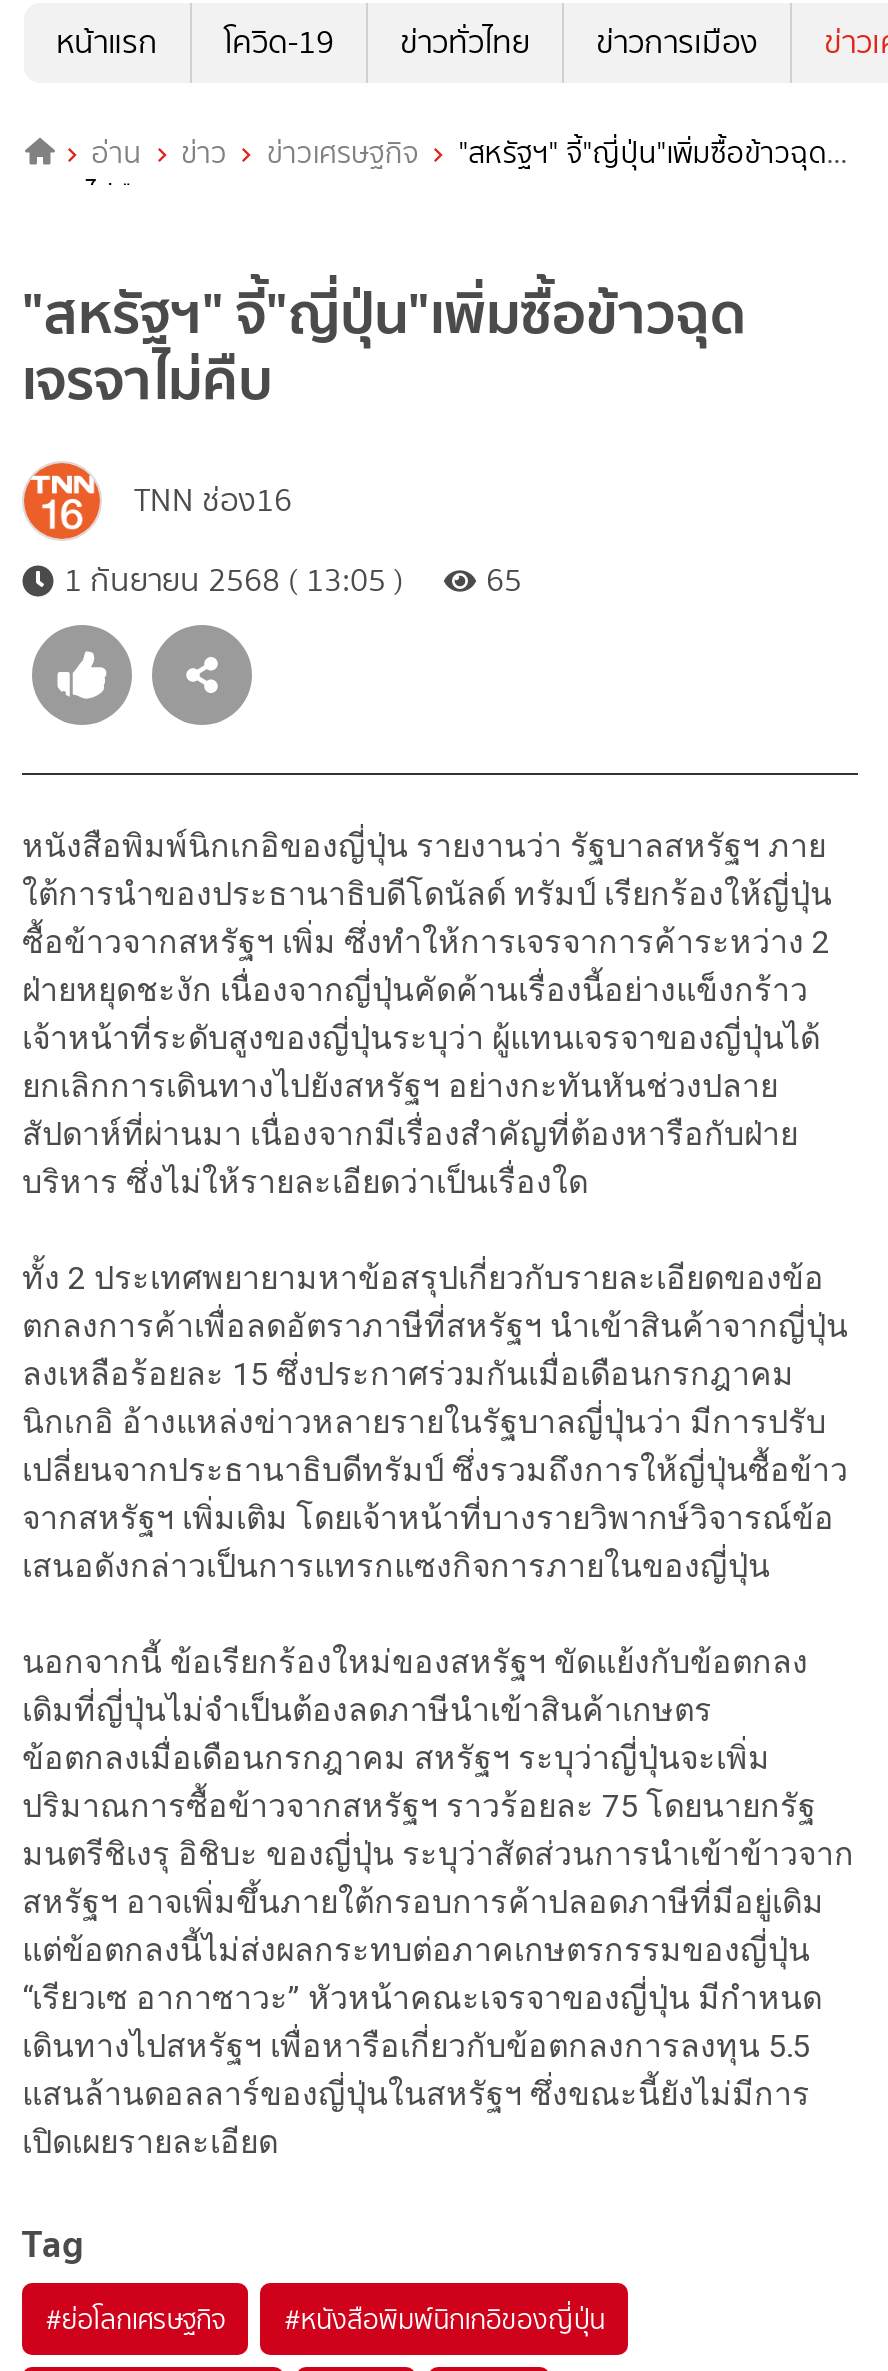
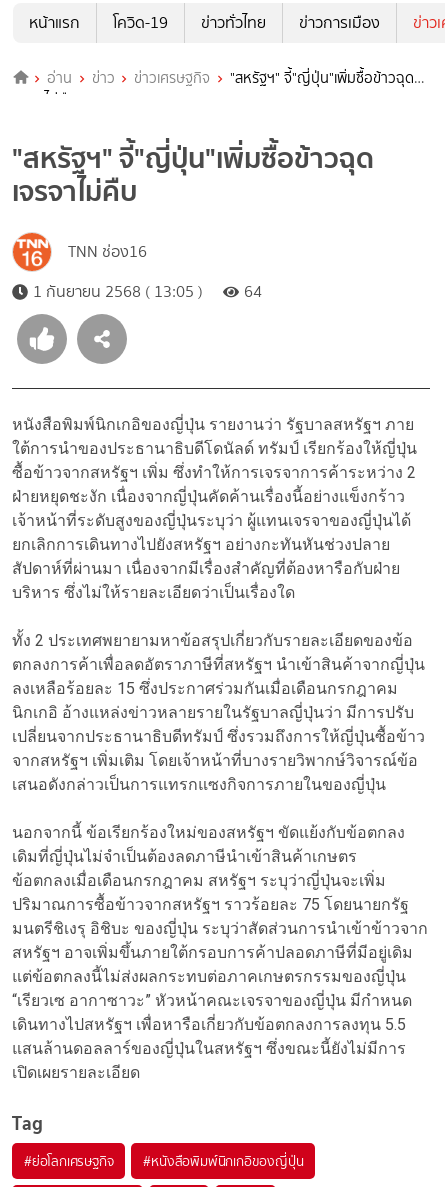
[64,557,522,603] 1 กันยายน 2568 ( 13:05 ) 65 -> [33,280,262,303] 1 กันยายน 2568 ( 13:05 ) 64

